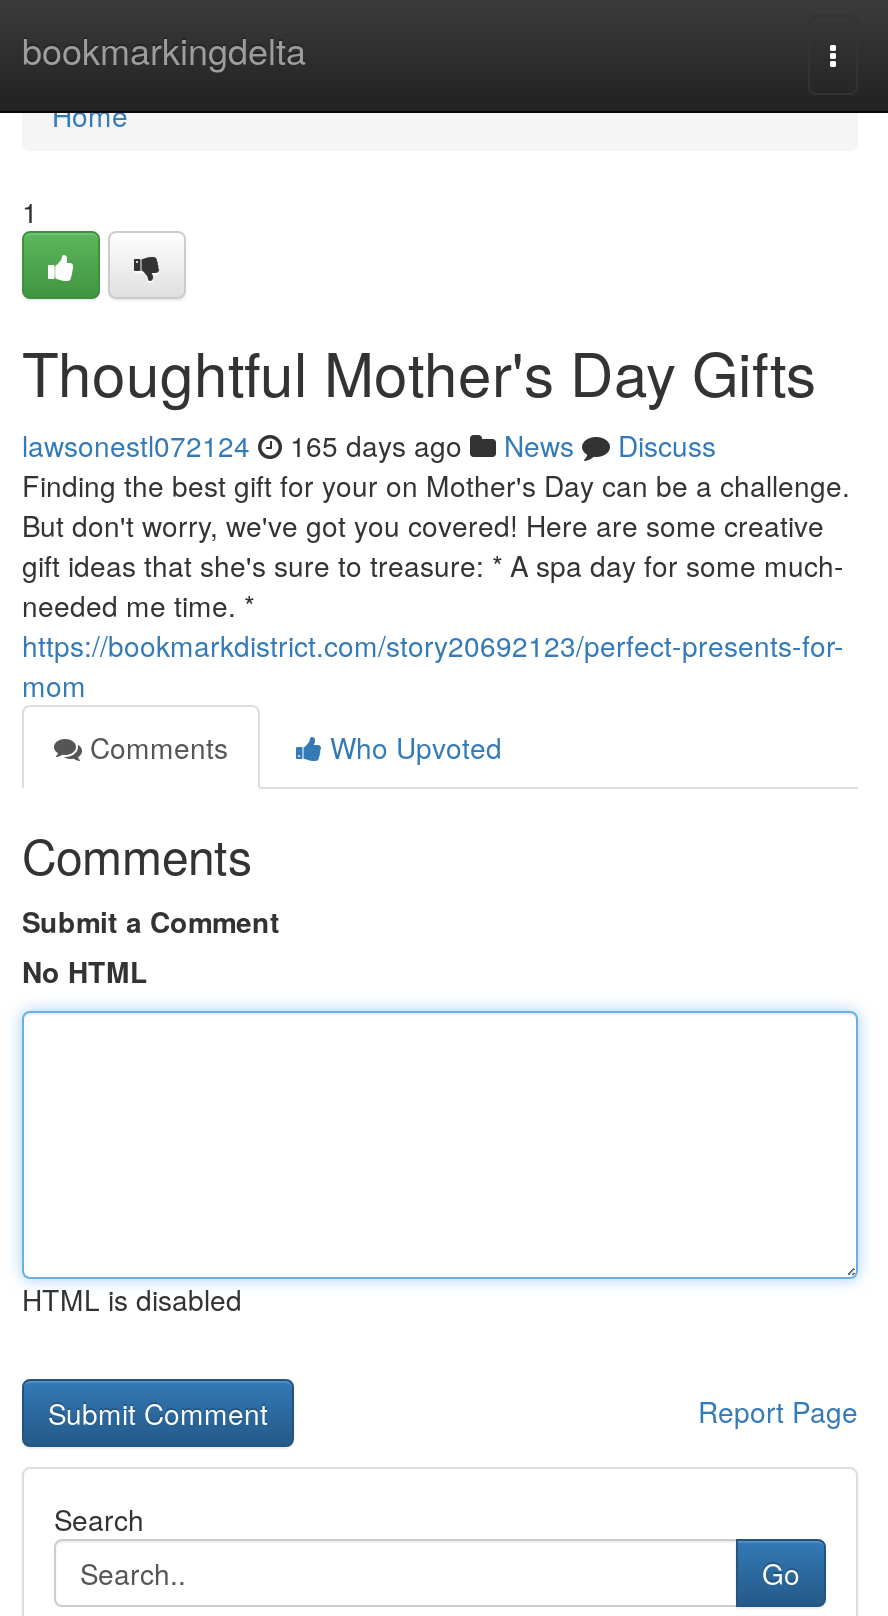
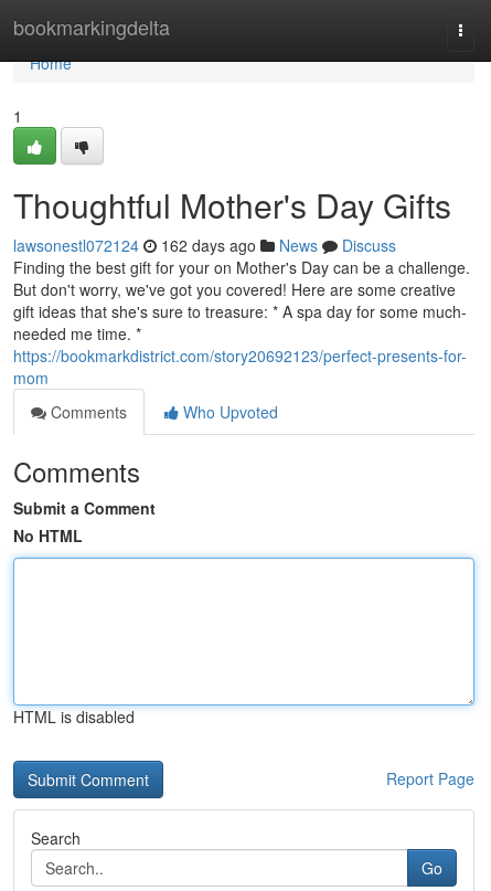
[22,425,716,465] lawsonestl072124 165 days ago News Discuss -> [13,234,396,256] lawsonestl072124 162 days ago News Discuss

